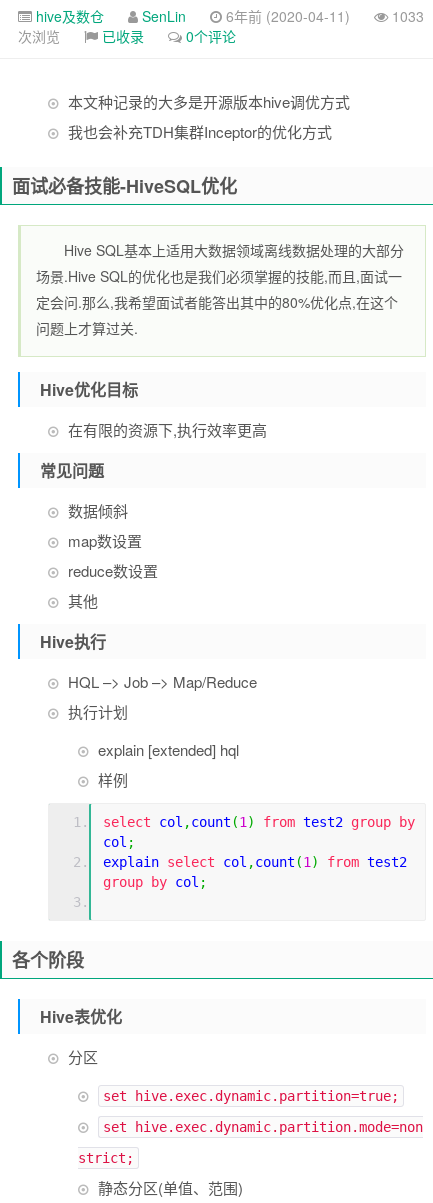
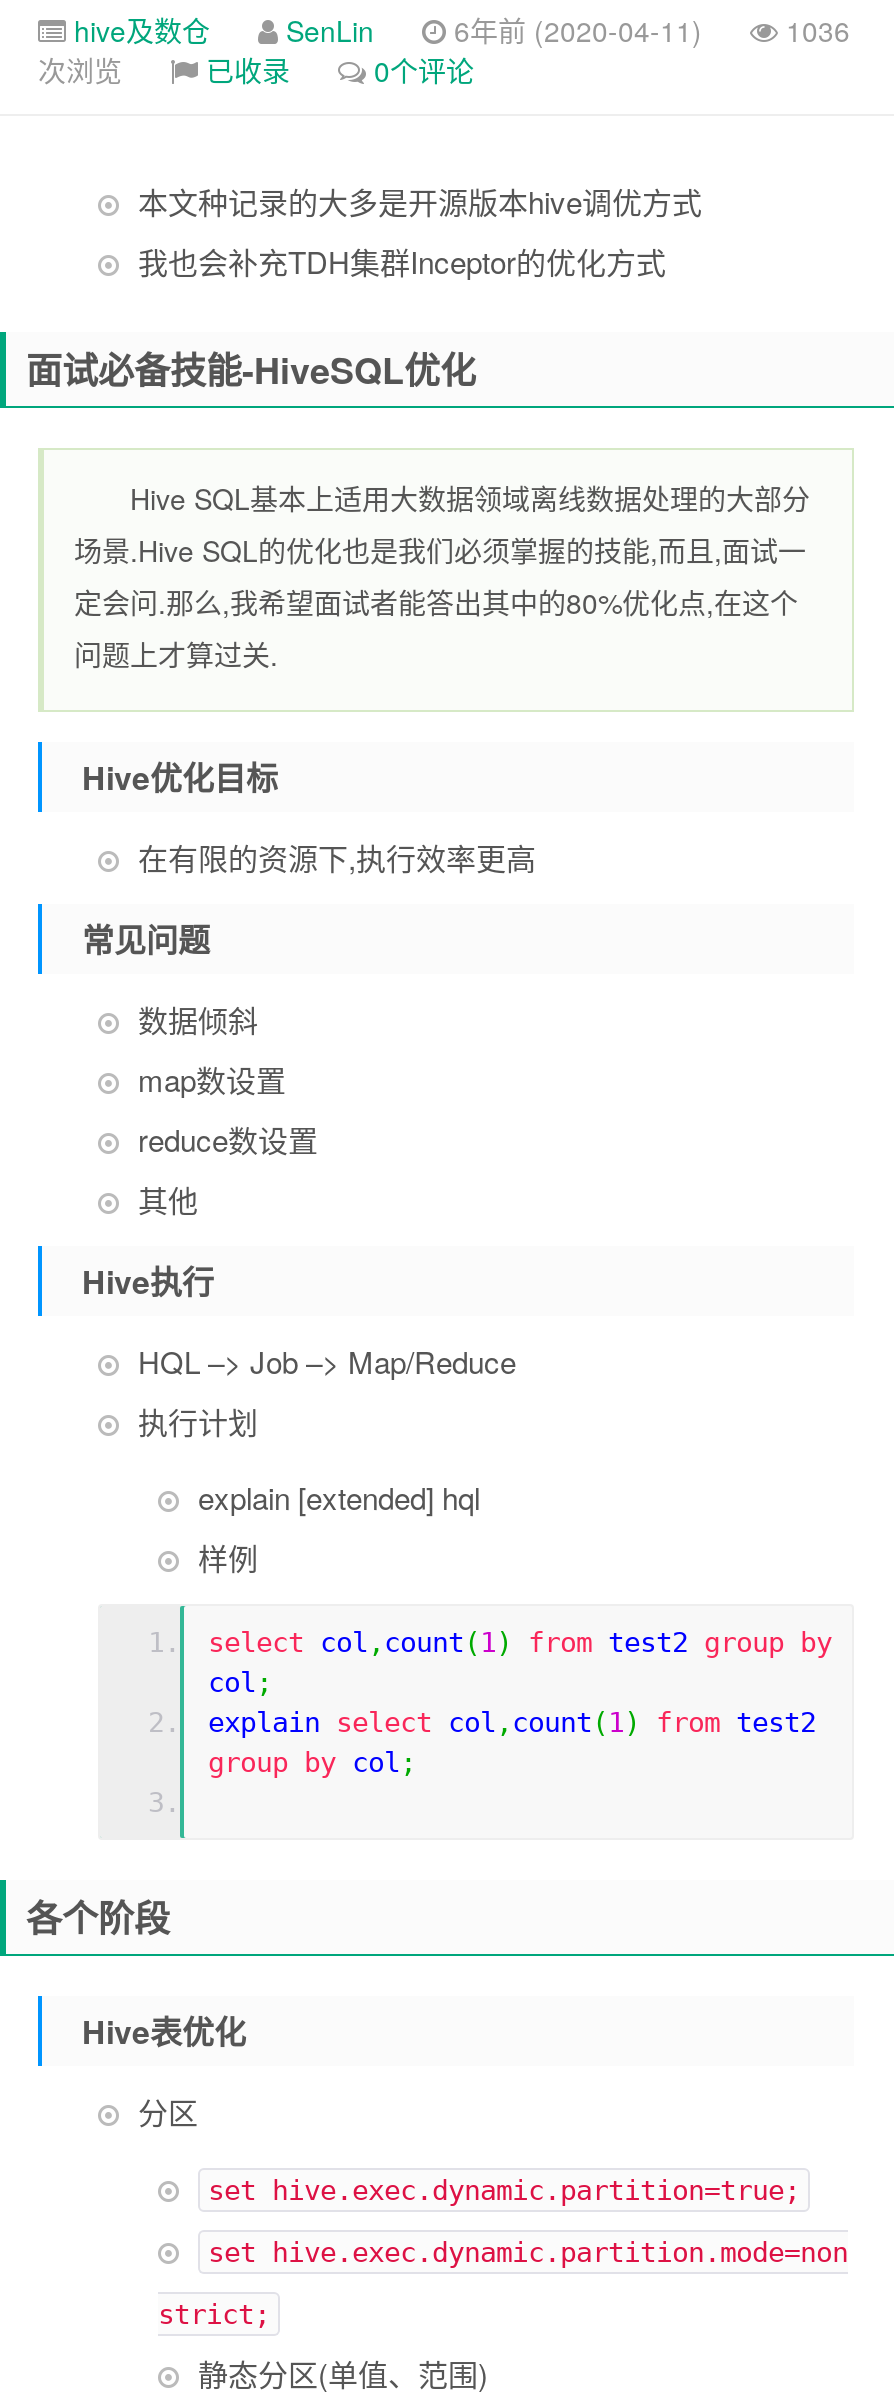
[32,6,424,26] hive及数仓 SenLin 6年前 (2020-04-11) 1033 -> [66,9,850,49] hive及数仓 SenLin 6年前 (2020-04-11) 1036

